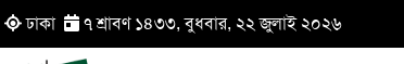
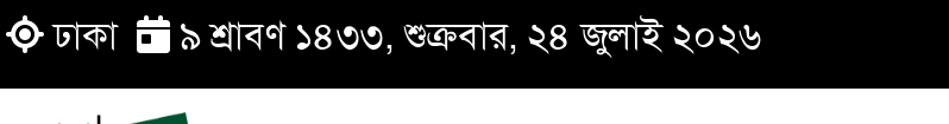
[84,12,342,35] ৭ শ্রাবণ ১৪৩৩, বুধবার, ২২ জুলাই ২০২৬ -> [180,11,762,60] ৯ শ্রাবণ ১৪৩৩, শুক্রবার, ২৪ জুলাই ২০২৬

